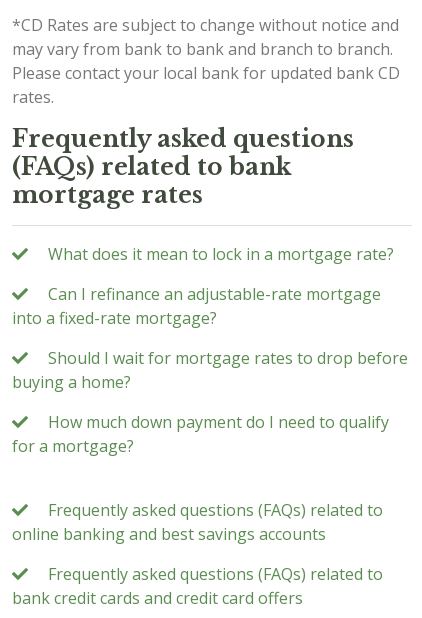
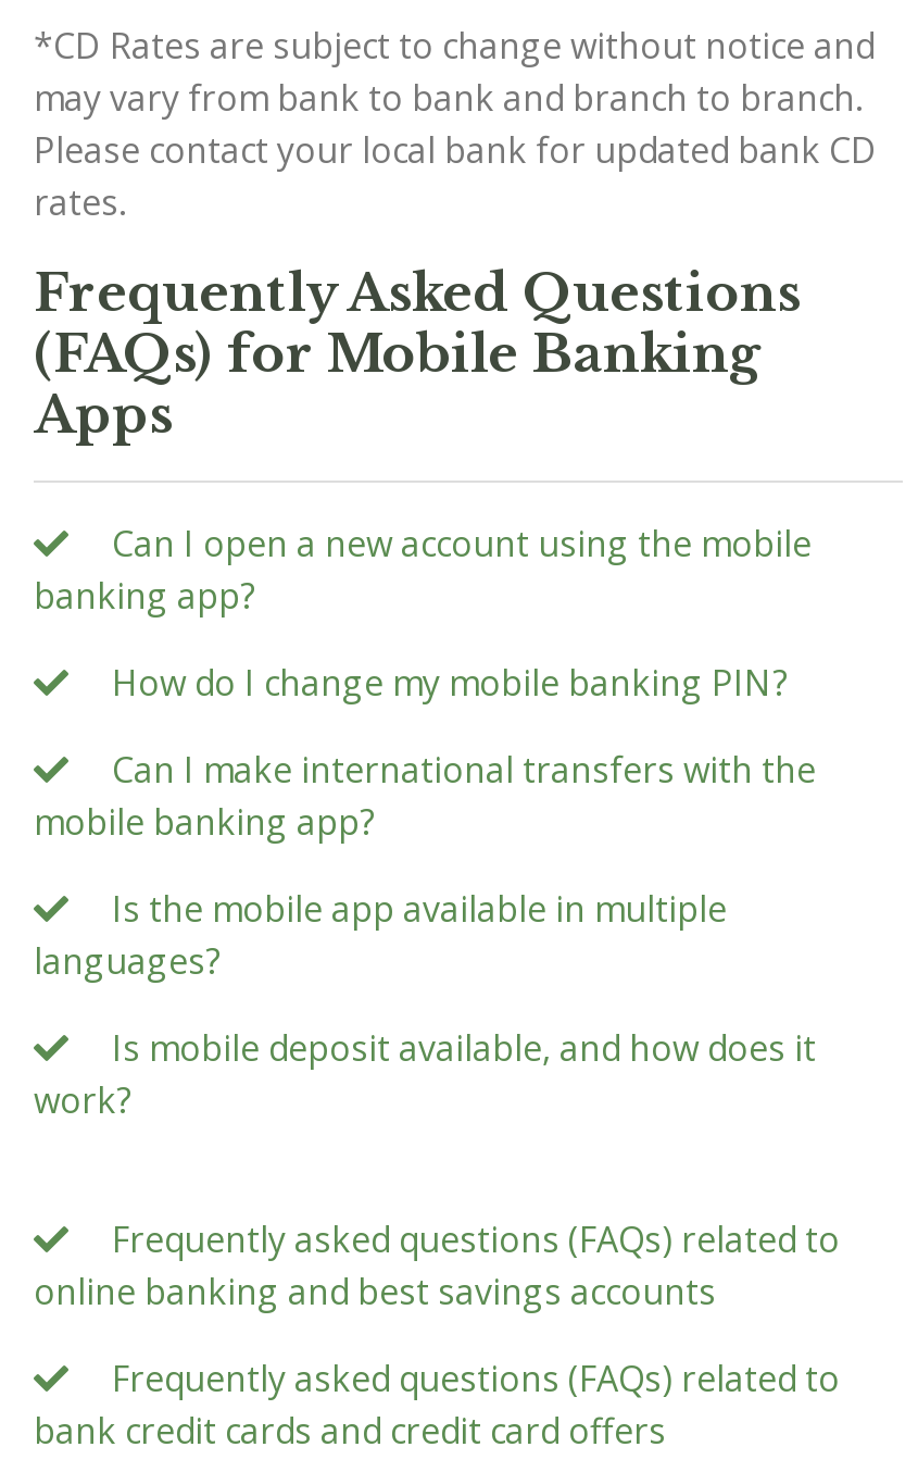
[12,124,408,457] Frequently asked questions | (FAQs) related to bank | mortgage rates | What does it mean to lock in a mortgage rate? | Can I refinance an adjustable-rate mortgage | into a fixed-rate mortgage? | Should I wait for mortgage rates to drop before | buying a home? | How much down payment do I need to qualify | for a mortgage? -> [34,261,816,1124] Frequently Asked Questions | (FAQs) for Mobile Banking | Apps | Can I open a new account using the mobile | banking app? | How do I change my mobile banking PIN? | Can I make international transfers with the | mobile banking app? | Is the mobile app available in multiple | languages? | Is mobile deposit available, and how does it | work?

